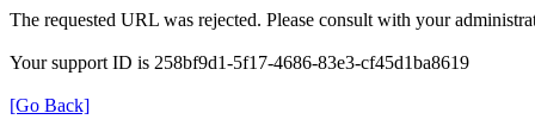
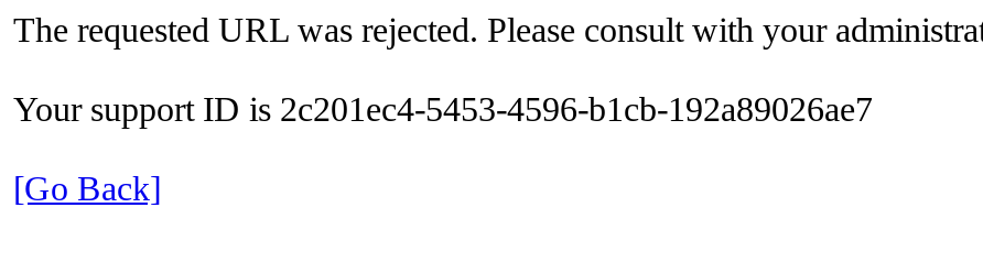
[10,52,469,73] Your support ID is 258bf9d1-5f17-4686-83e3-cf45d1ba8619 -> [13,90,873,128] Your support ID is 2c201ec4-5453-4596-b1cb-192a89026ae7

